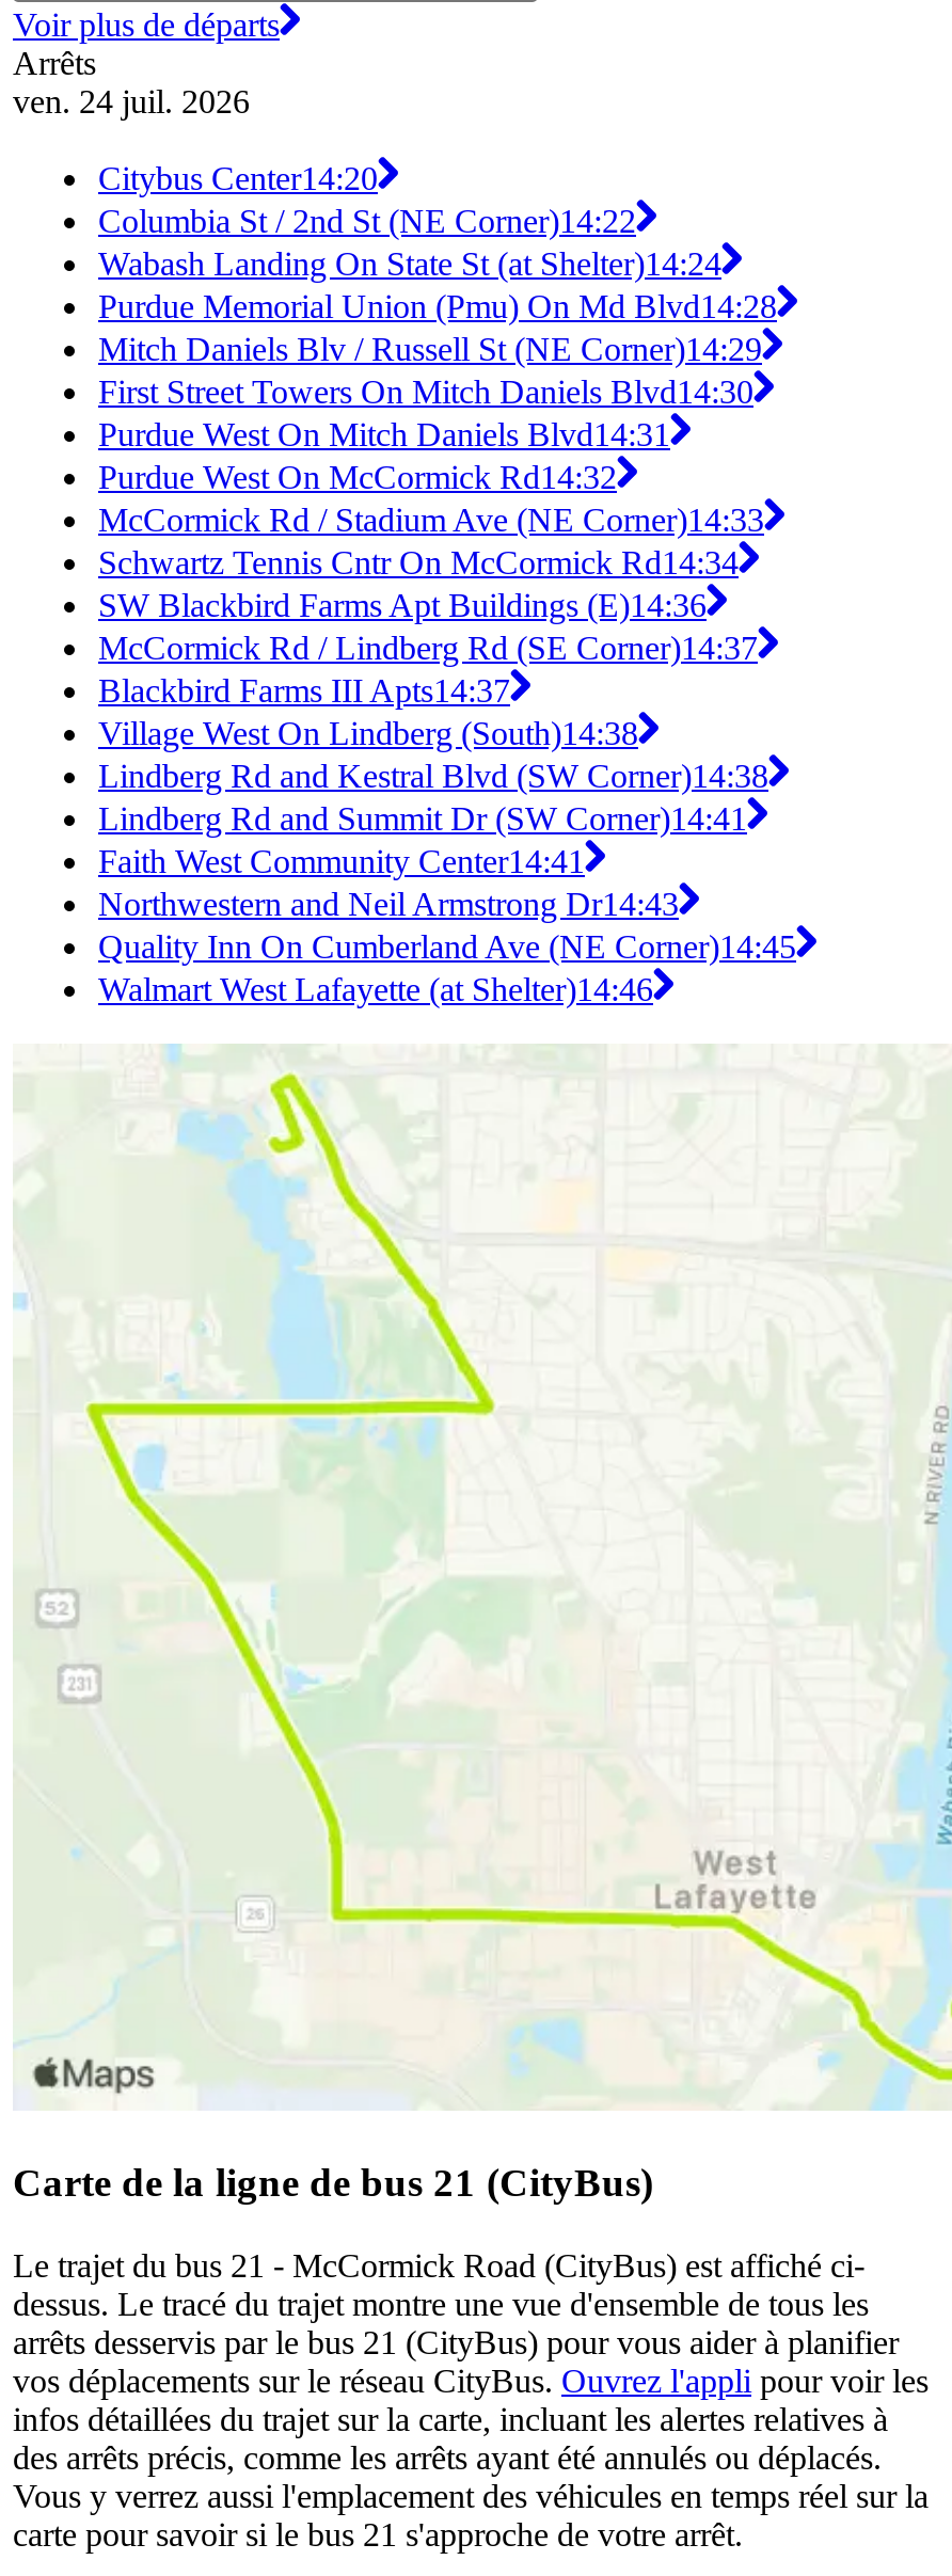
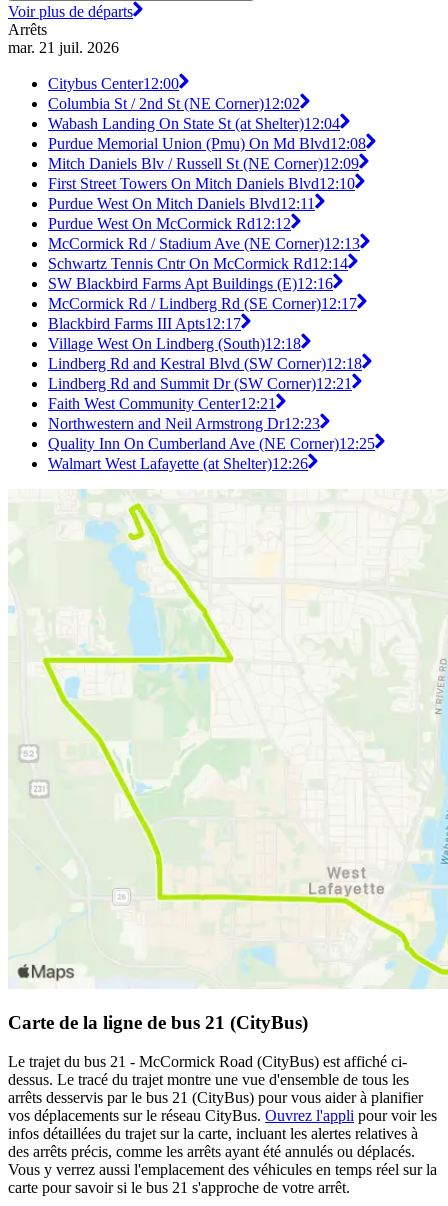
[13,84,250,120] ven. 24 juil. 2026 -> [8,39,119,56] mar. 21 juil. 2026
[98,160,378,197] Citybus Center14:20 -> [48,75,179,92] Citybus Center12:00
[98,203,636,239] Columbia St / 2nd St (NE Corner)14:22 -> [48,95,300,112] Columbia St / 2nd St (NE Corner)12:02
[98,246,721,282] Wabash Landing On State St (at Shelter)14:24 -> [48,115,340,132] Wabash Landing On State St (at Shelter)12:04
[98,289,777,325] Purdue Memorial Union (Pmu) On Md Blvd14:28 -> [48,135,366,152] Purdue Memorial Union (Pmu) On Md Blvd12:08
[98,331,762,368] Mitch Daniels Blv / Russell St (NE Corner)14:29 -> [48,155,359,172] Mitch Daniels Blv / Russell St (NE Corner)12:09
[98,374,753,410] First Street Towers On Mitch Daniels Blvd14:30 -> [48,175,355,192] First Street Towers On Mitch Daniels Blvd12:10
[98,417,670,453] Purdue West On Mitch Daniels Blvd14:31 -> [48,195,315,212] Purdue West On Mitch Daniels Blvd12:11
[98,459,617,496] Purdue West On McCormick Rd14:32 -> [48,215,291,232] Purdue West On McCormick Rd12:12
[98,502,764,538] McCormick Rd / Stadium Ave (NE Corner)14:33 -> [48,235,360,252] McCormick Rd / Stadium Ave (NE Corner)12:13
[98,545,739,581] Schwartz Tennis Cntr On McCormick Rd14:34 -> [48,255,348,272] Schwartz Tennis Cntr On McCormick Rd12:14
[98,587,707,624] SW Blackbird Farms Apt Buildings (E)14:36 -> [48,275,333,292] SW Blackbird Farms Apt Buildings (E)12:16
[98,630,758,666] McCormick Rd / Lindberg Rd (SE Corner)14:37 -> [48,295,357,312] McCormick Rd / Lindberg Rd (SE Corner)12:17
[98,673,510,709] Blackbird Farms III Apts14:37 -> [48,315,241,332] Blackbird Farms III Apts12:17
[98,715,638,752] Village West On Lindberg (South)14:38 -> [48,335,301,352] Village West On Lindberg (South)12:18
[98,758,768,794] Lindberg Rd and Kestral Blvd (SW Corner)14:38 -> [48,355,362,372] Lindberg Rd and Kestral Blvd (SW Corner)12:18
[98,801,747,837] Lindberg Rd and Summit Dr (SW Corner)14:41 -> [48,375,352,392] Lindberg Rd and Summit Dr (SW Corner)12:21
[98,843,585,880] Faith West Community Center14:41 -> [48,395,276,412] Faith West Community Center12:21
[98,886,679,922] Northwestern and Neil Armstrong Dr14:43 -> [48,415,320,432] Northwestern and Neil Armstrong Dr12:23
[98,929,796,965] Quality Inn On Cumberland Ave (NE Corner)14:45 -> [48,435,375,452] Quality Inn On Cumberland Ave (NE Corner)12:25
[98,971,653,1008] Walmart West Lafayette (at Shelter)14:46 -> [48,455,308,472] Walmart West Lafayette (at Shelter)12:26

